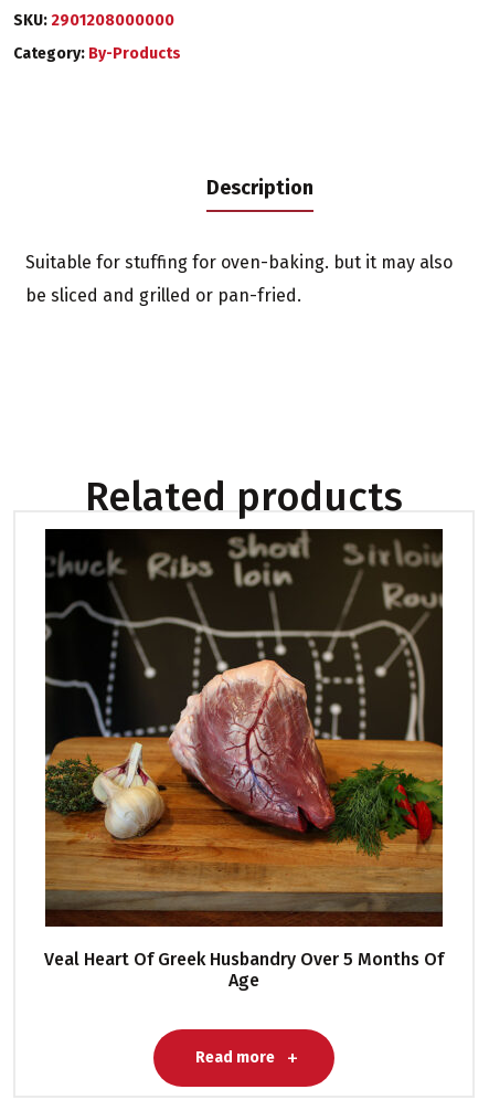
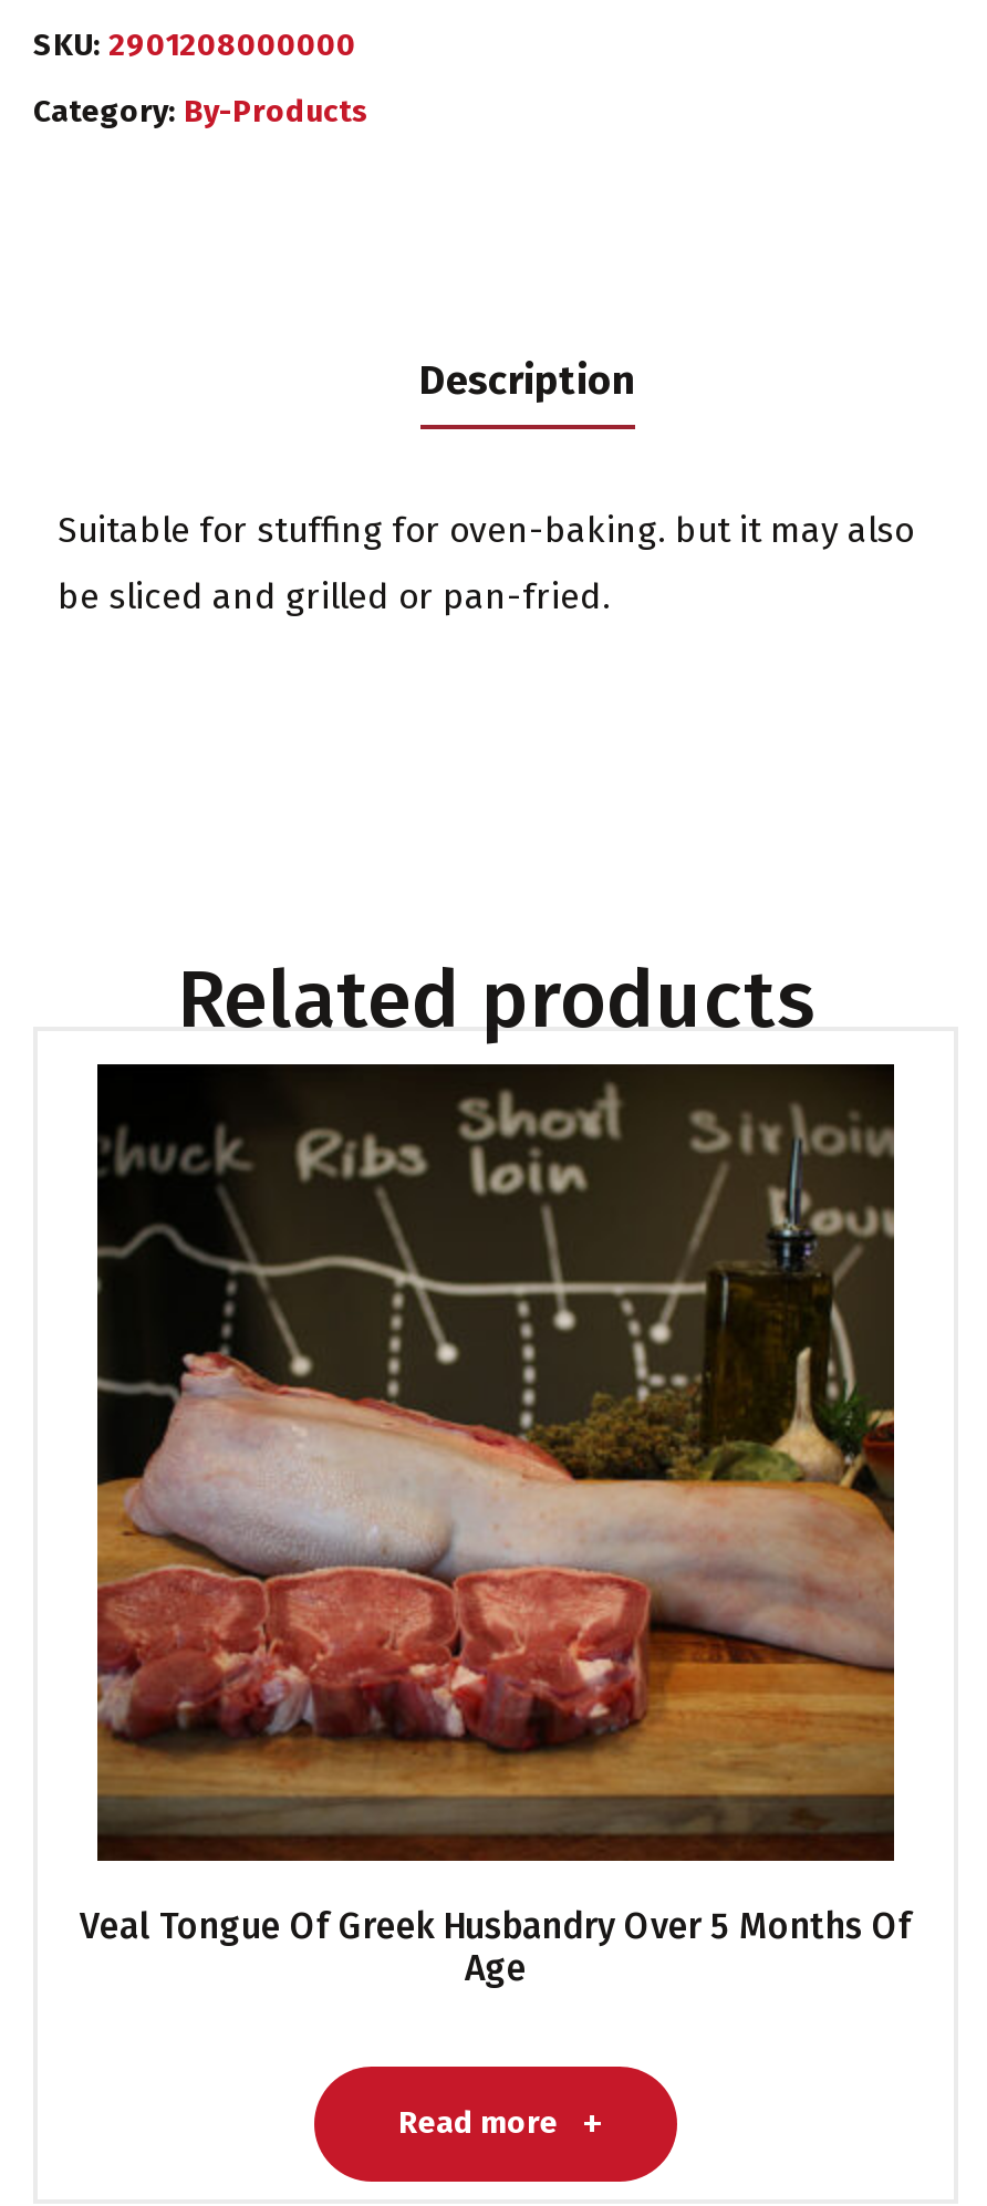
[44,528,444,882] [image] -> [95,1063,896,1796] [image]
[44,949,444,970] Veal Heart Of Greek Husbandry Over 5 Months Of -> [80,1904,912,1946] Veal Tongue Of Greek Husbandry Over 5 Months Of

